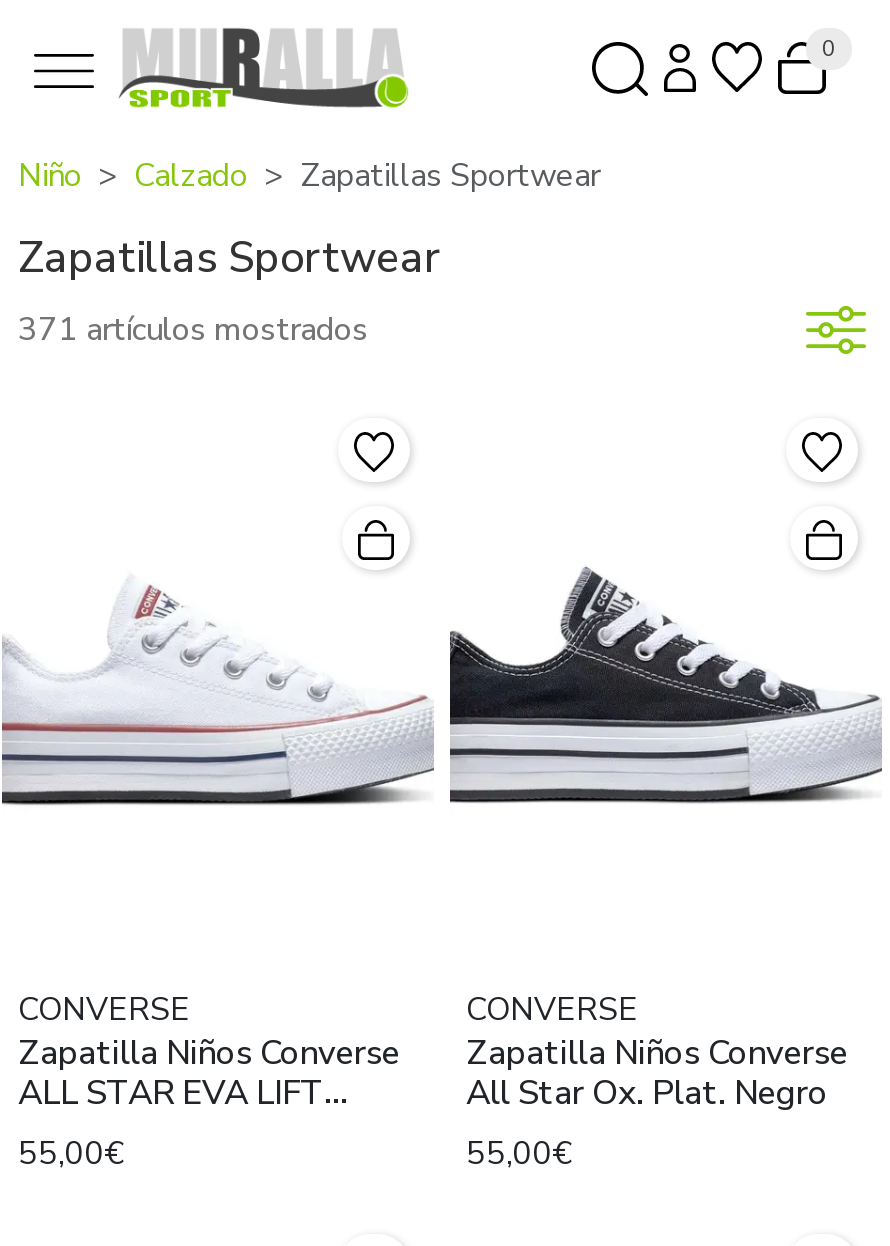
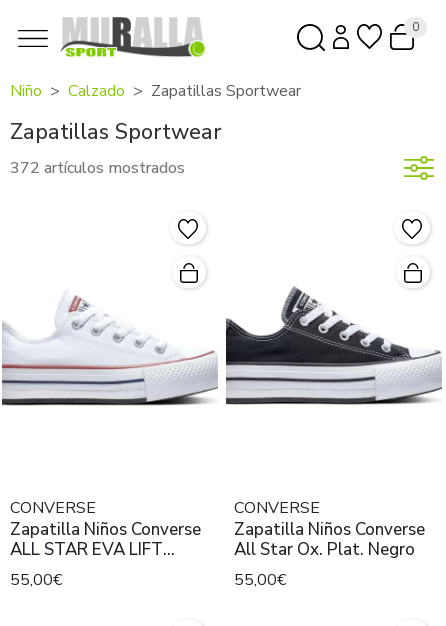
[18,308,368,352] 371 artículos mostrados -> [10,157,185,179] 372 artículos mostrados

